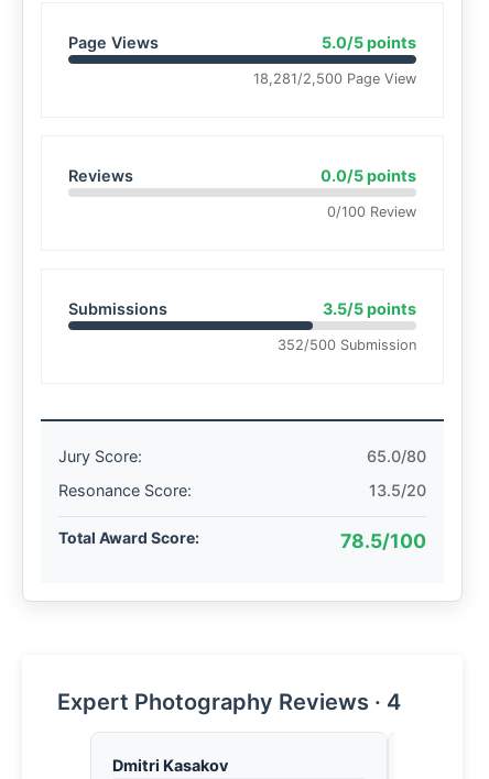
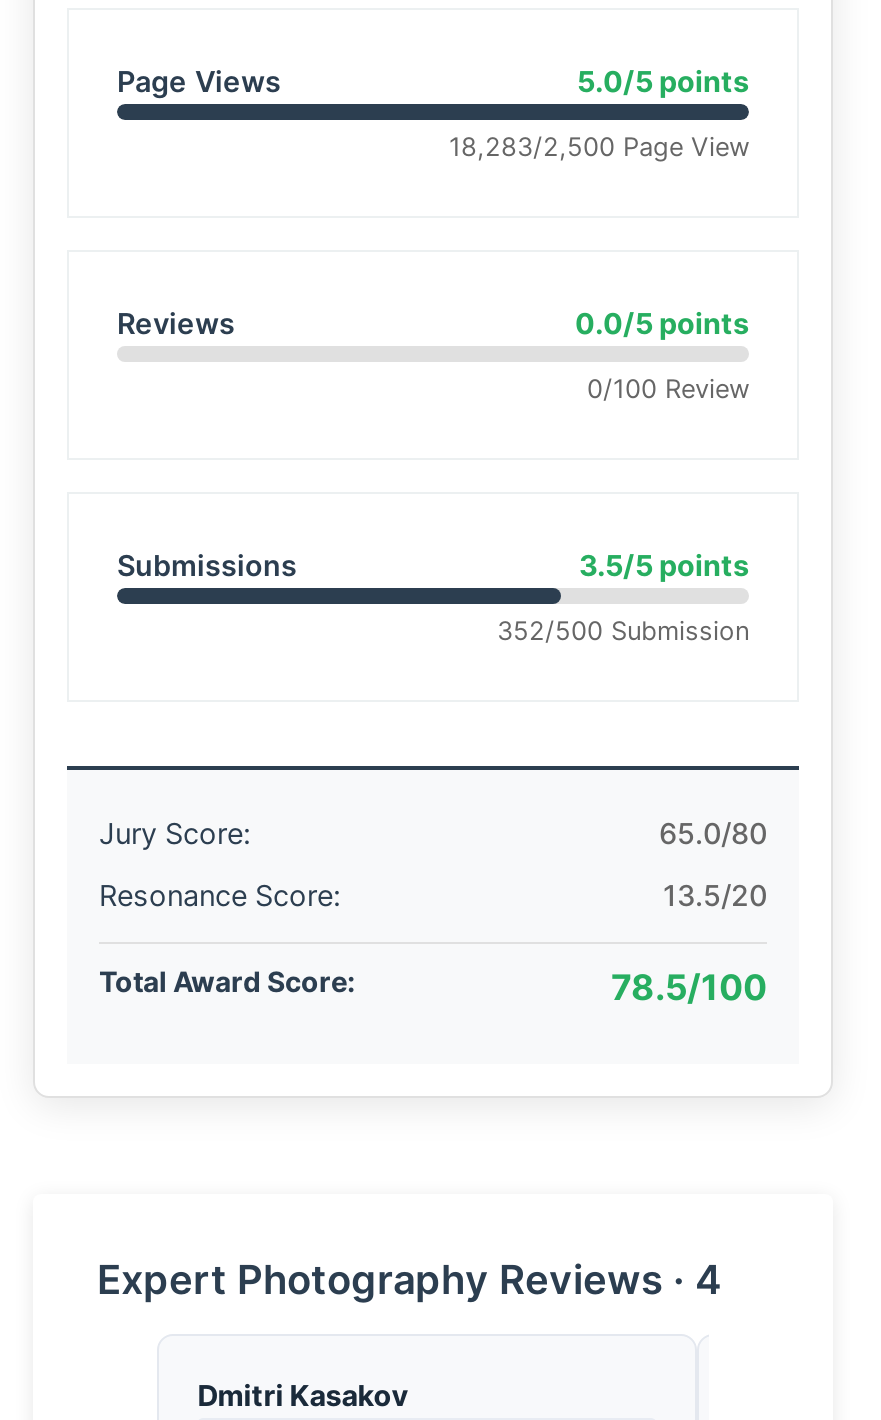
[253,71,416,87] 18,281/2,500 Page View -> [449,132,749,162] 18,283/2,500 Page View

